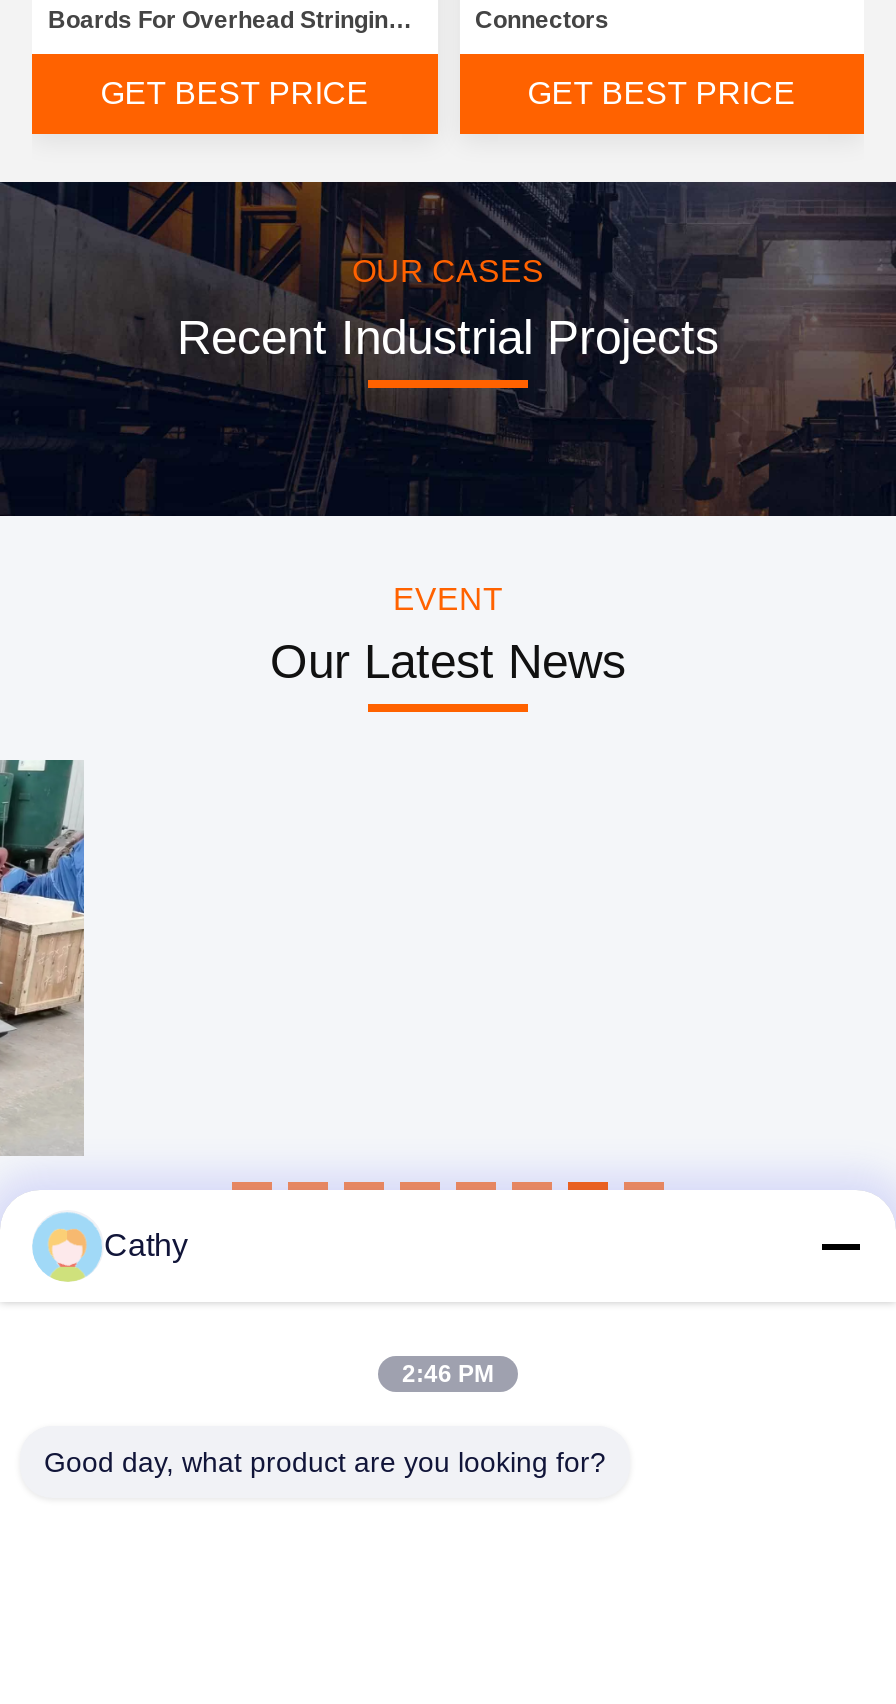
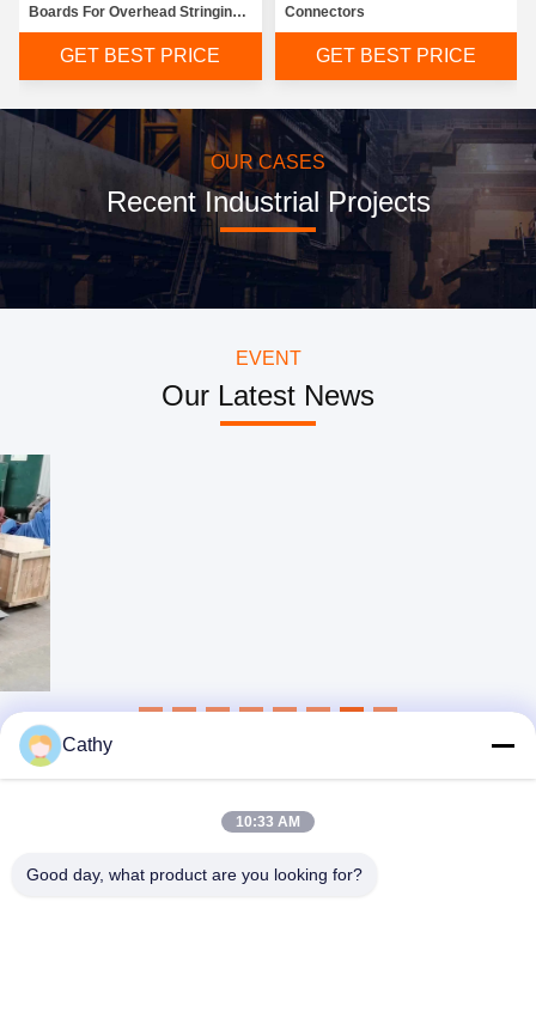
[402,1360,494,1388] 2:46 PM -> [236,813,300,830] 10:33 AM

